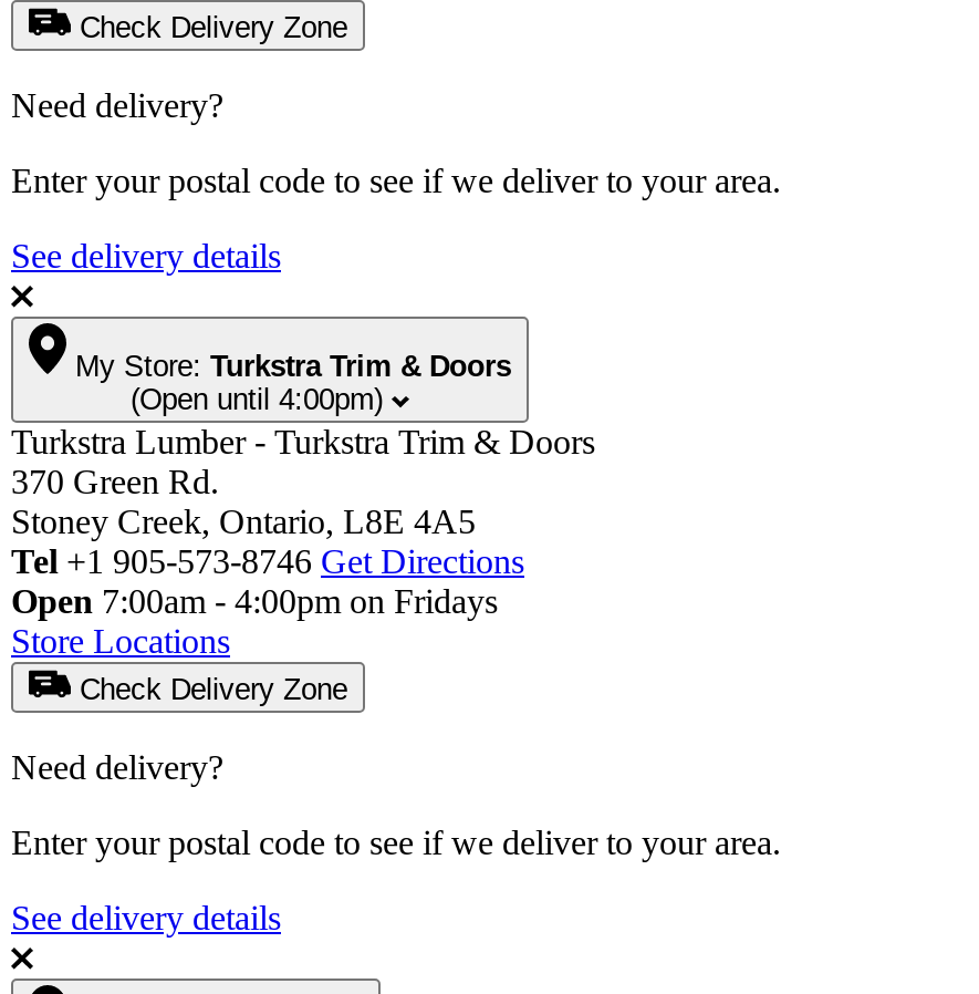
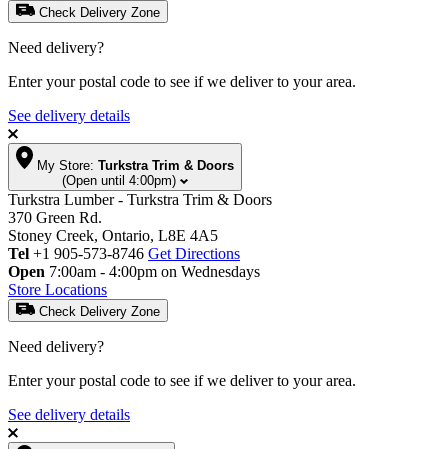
[11,582,498,620] Open 7:00am - 4:00pm on Fridays -> [8,263,260,280] Open 7:00am - 4:00pm on Wednesdays

